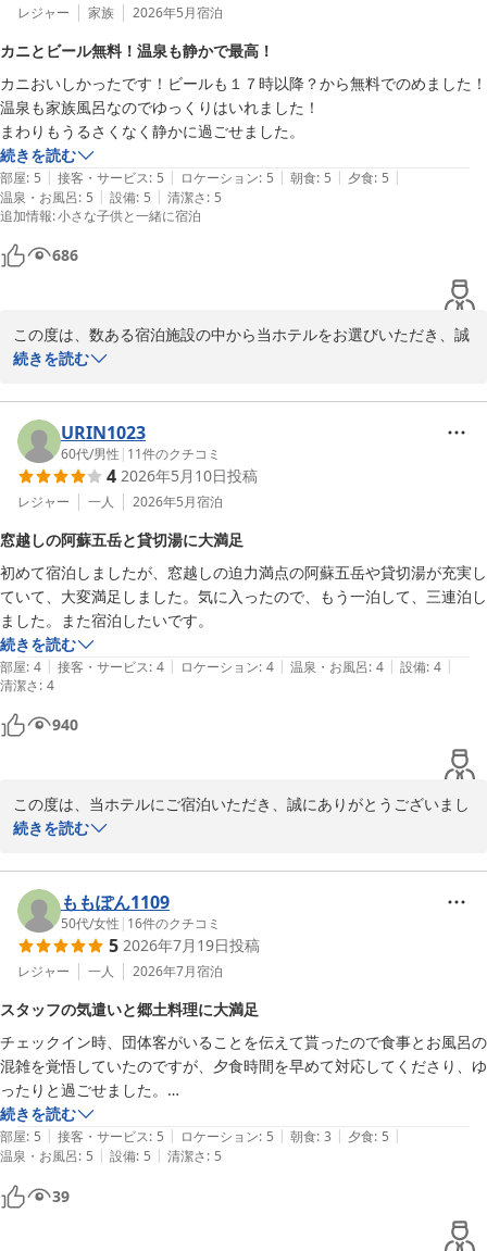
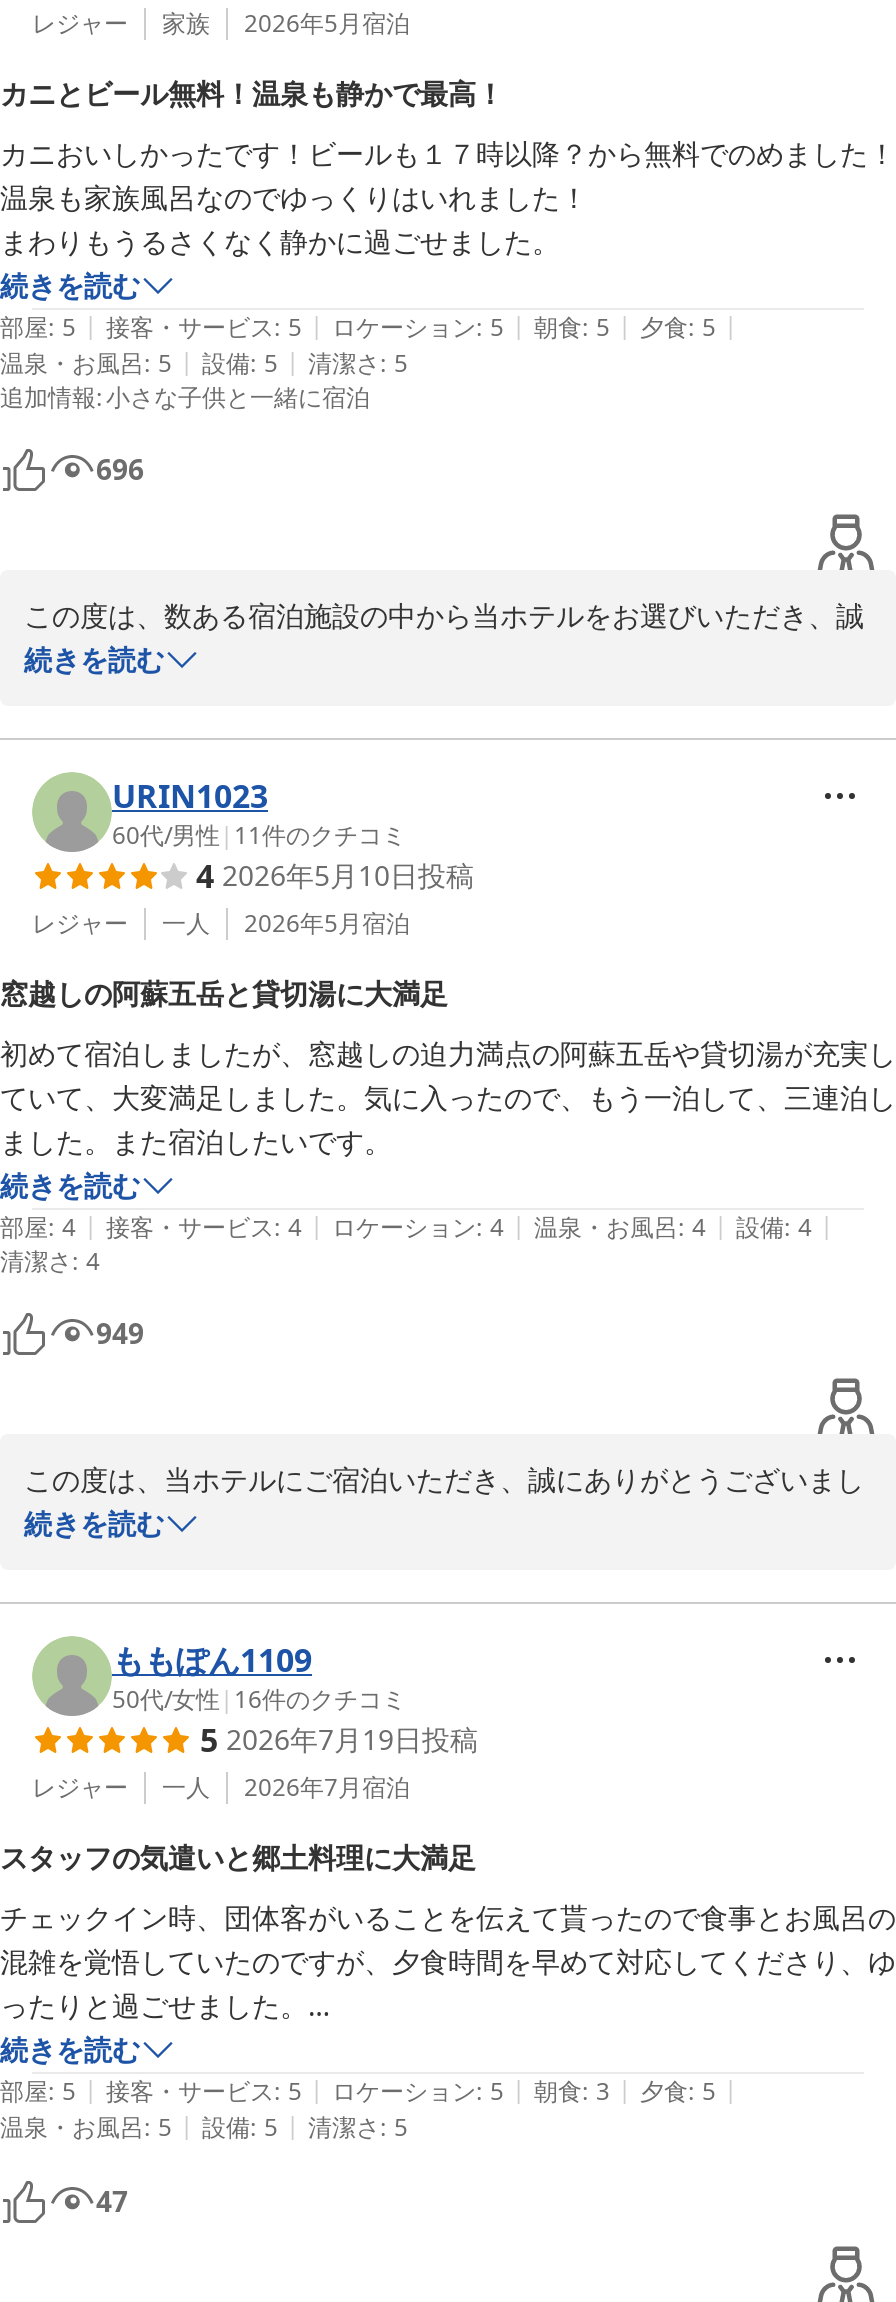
[52,245,78,265] 686 -> [96,450,144,488] 696
[52,714,78,735] 940 -> [96,1314,144,1352] 949
[52,1186,70,1206] 39 -> [96,2182,128,2220] 47

